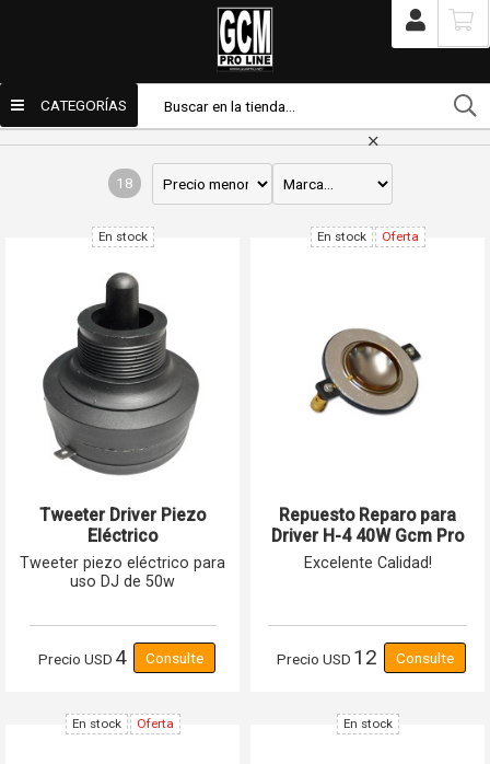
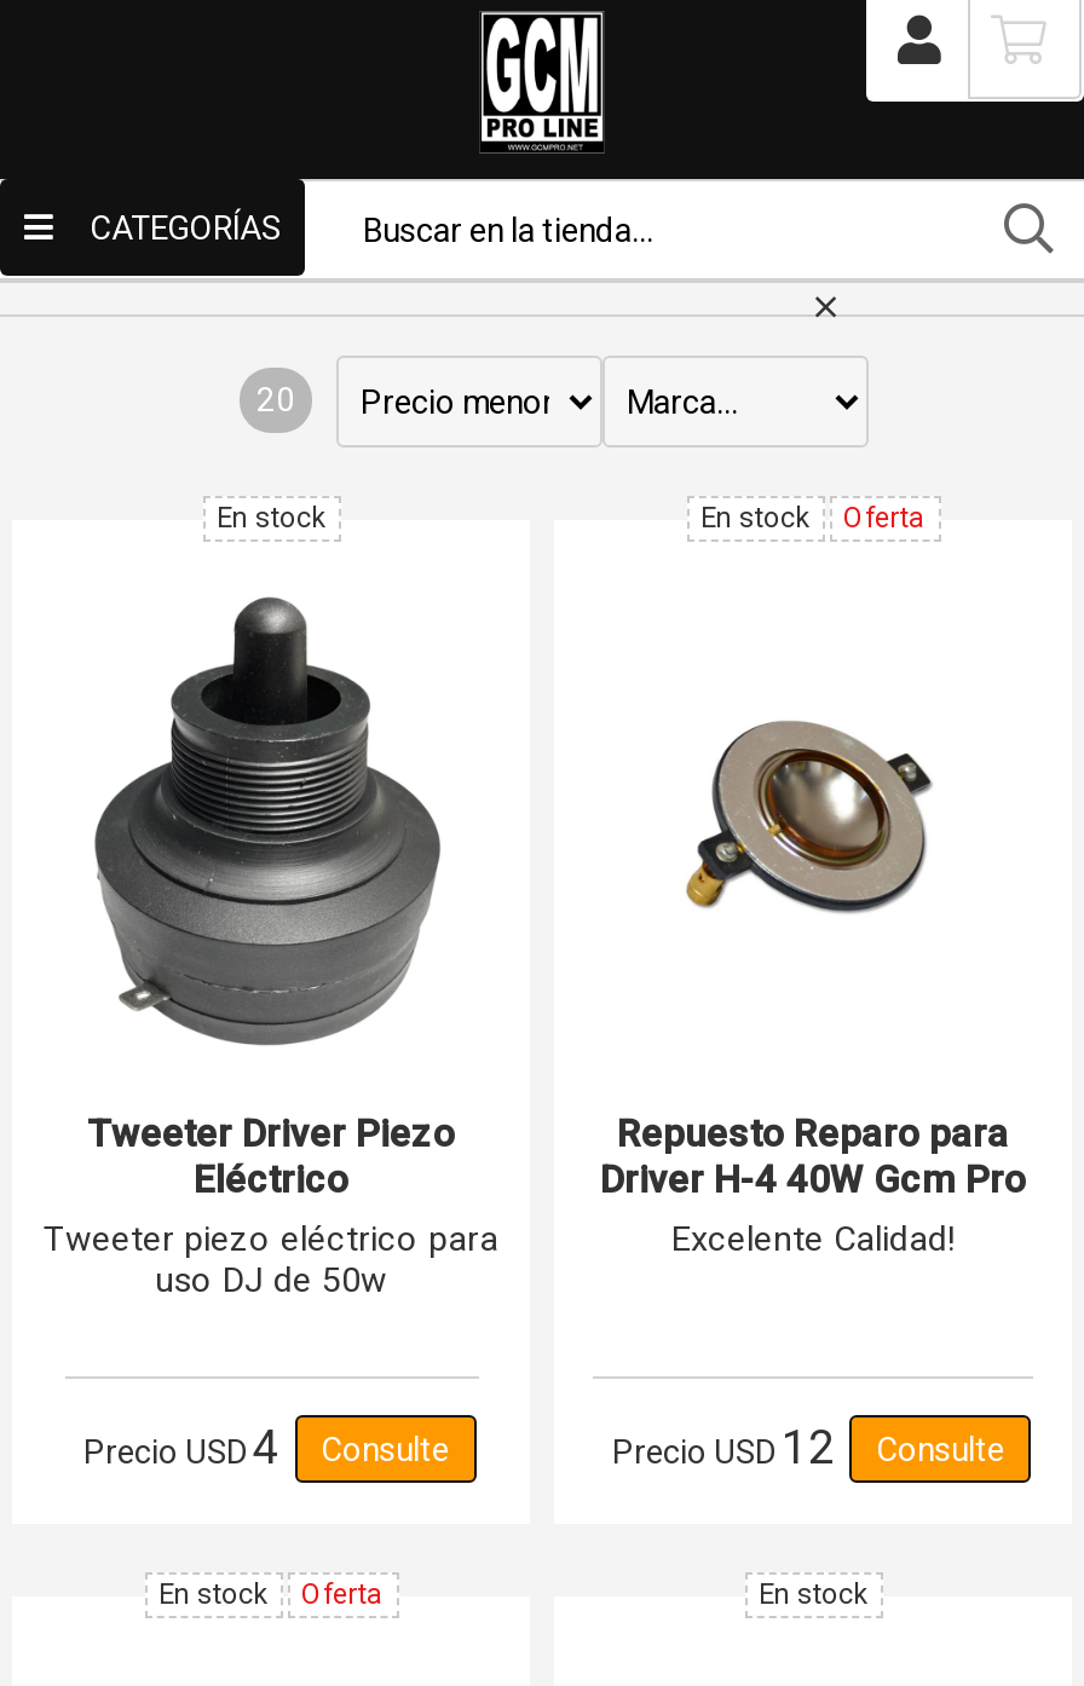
[116,174,133,192] 18 -> [256,380,295,418] 20

